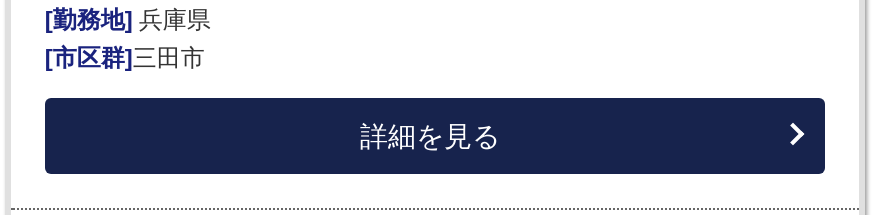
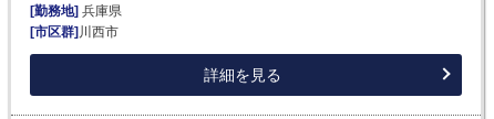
[45,44,205,72] [市区群]三田市 -> [30,24,118,39] [市区群]川西市

